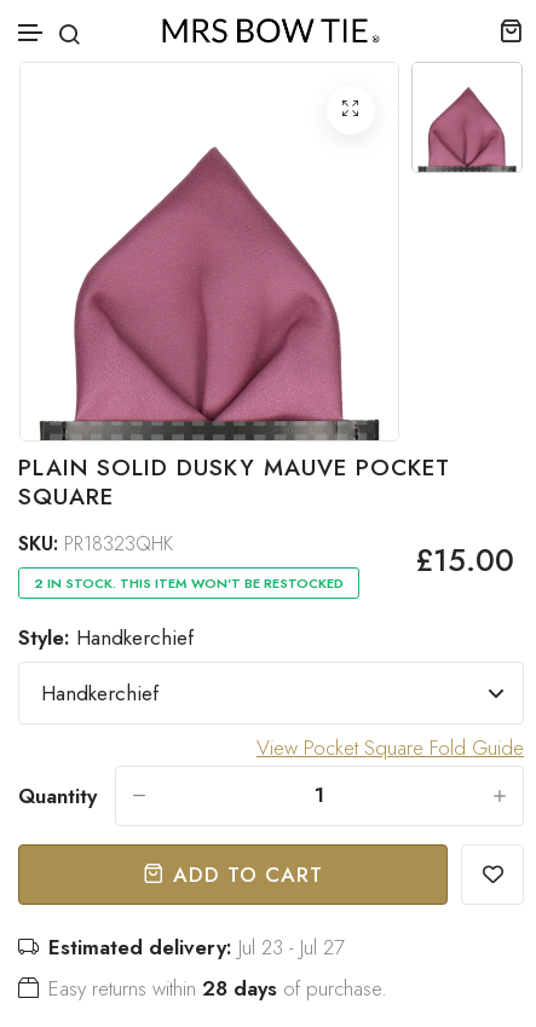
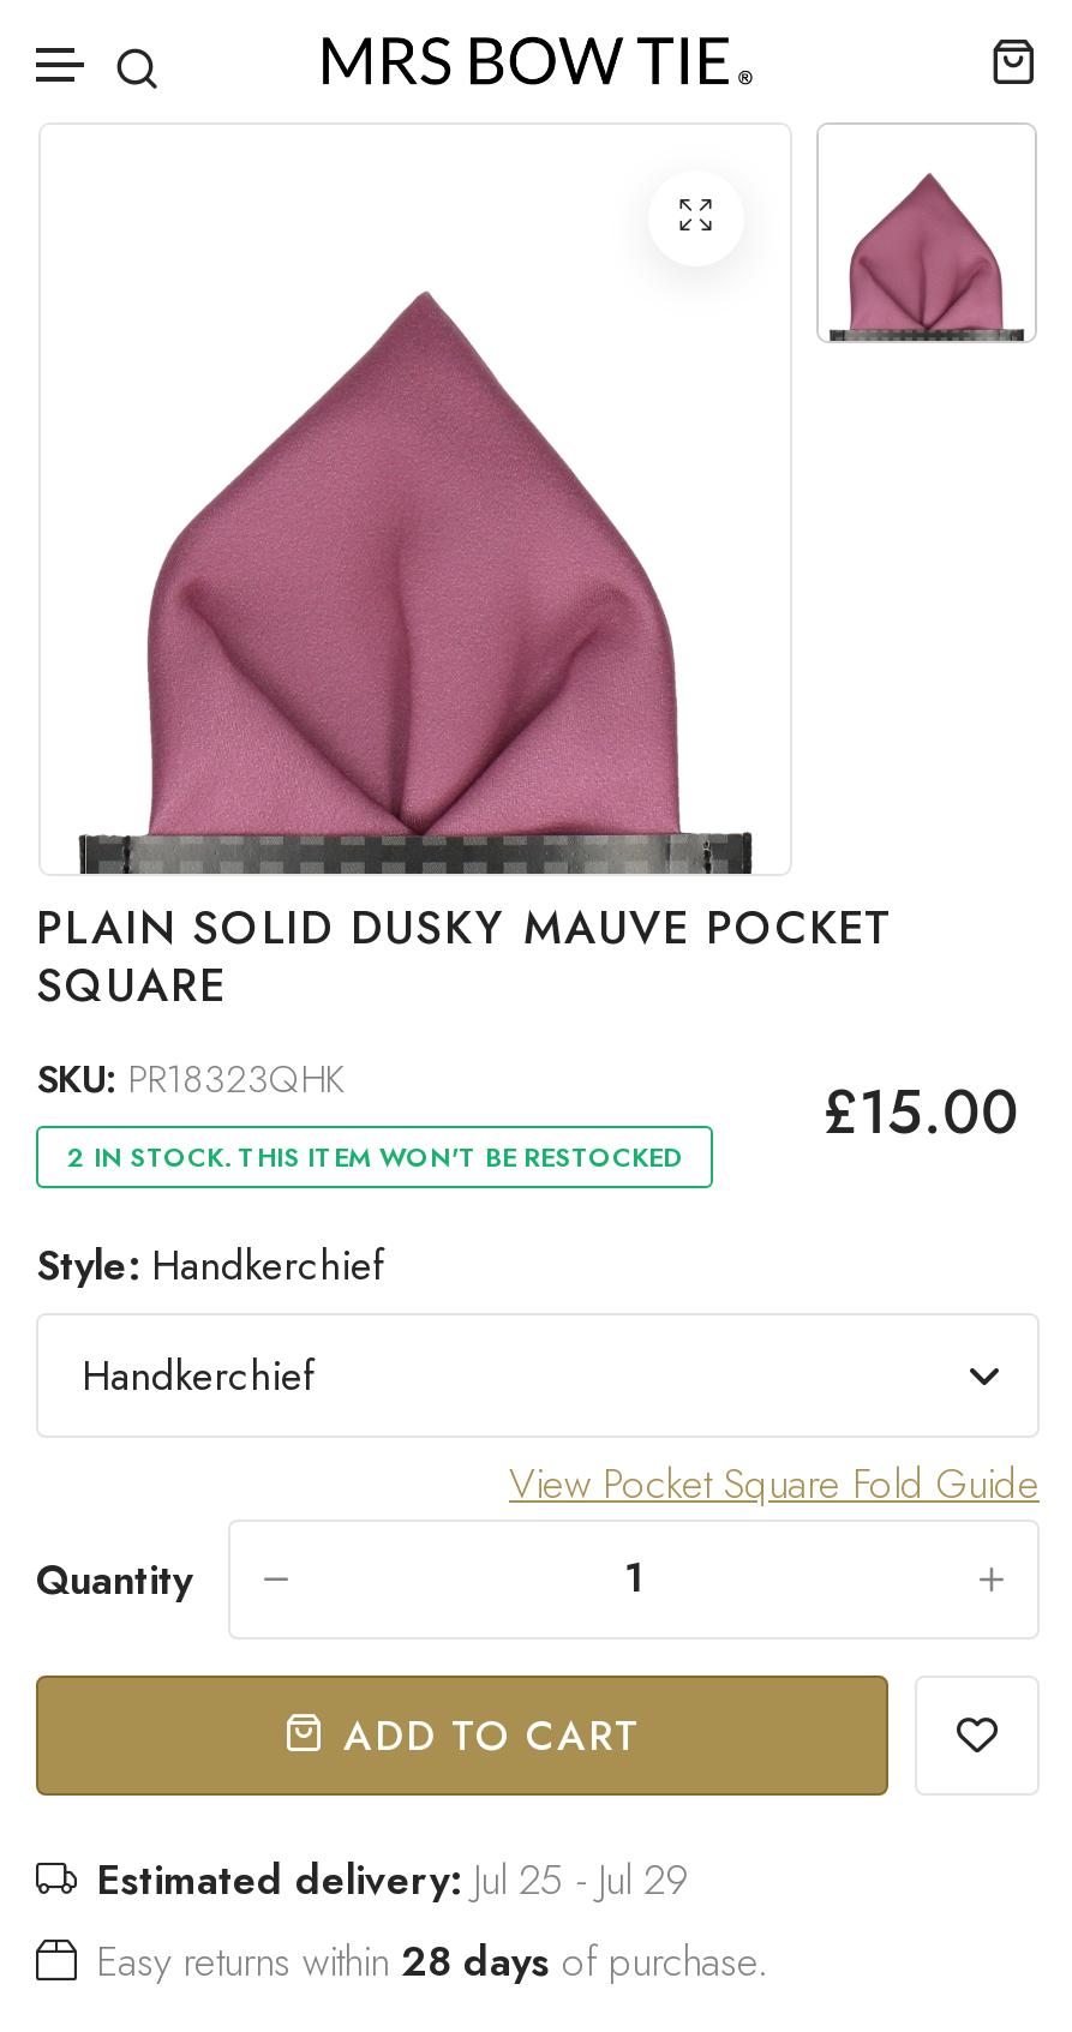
[48,933,345,962] Estimated delivery: Jul 23 - Jul 27 -> [96,1851,689,1908] Estimated delivery: Jul 25 - Jul 29

